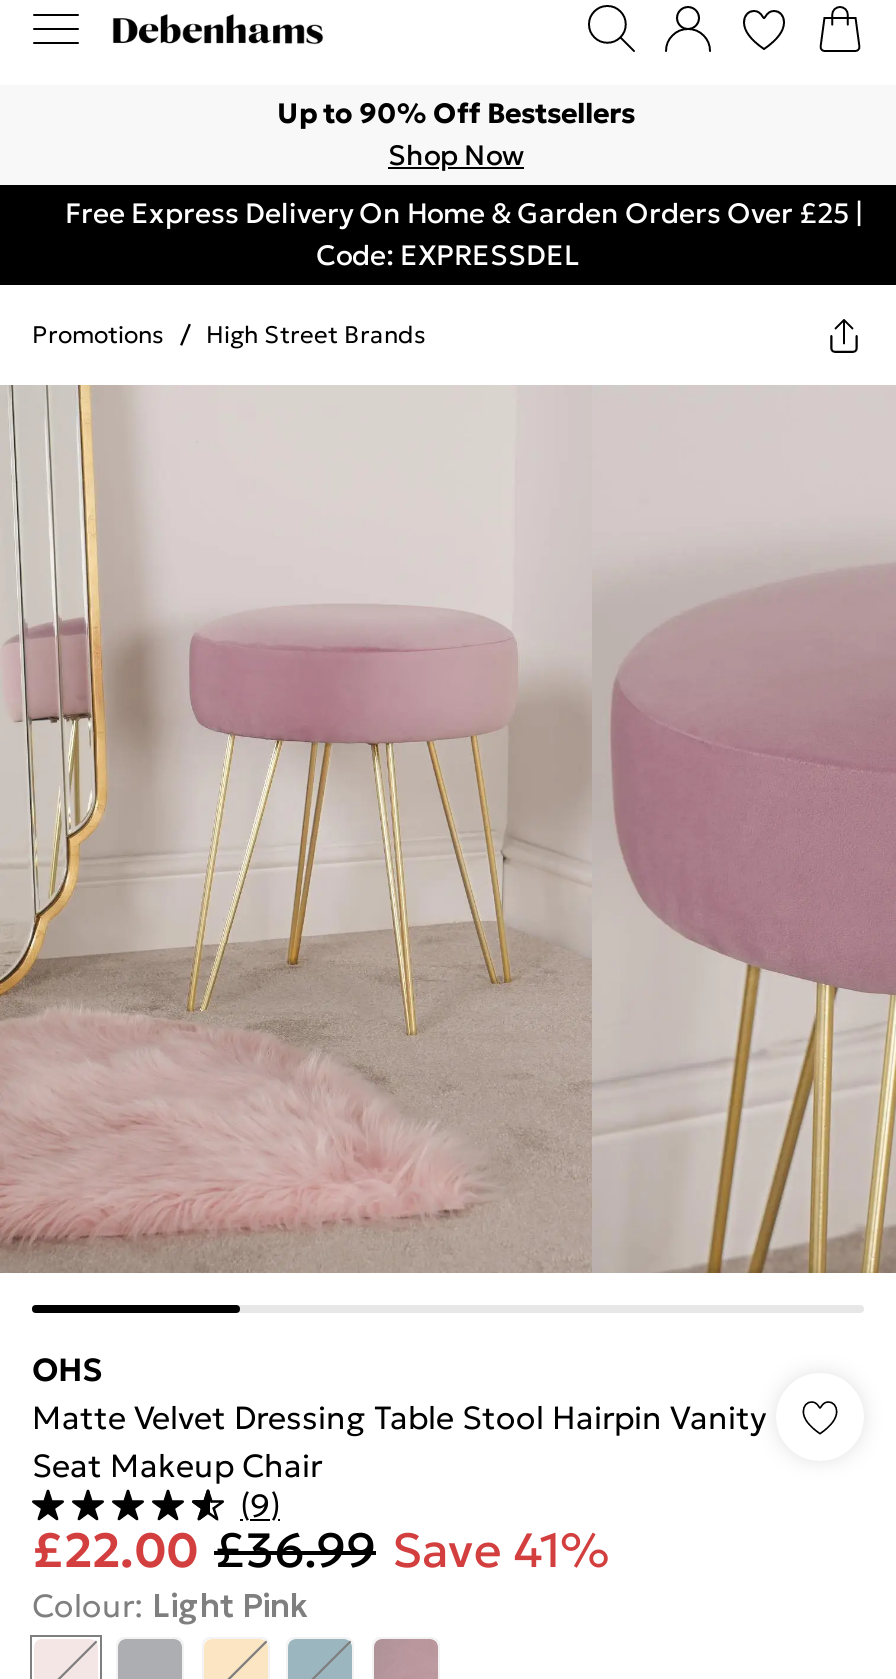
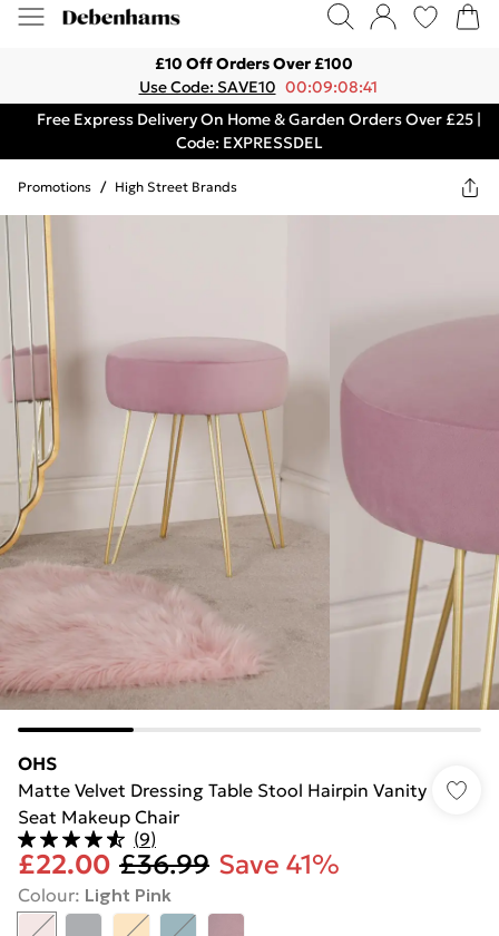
[277,95,635,173] Up to 90% Off Bestsellers | Shop Now -> [139,53,378,97] £10 Off Orders Over £100 | Use Code: SAVE10 00:09:08:41

